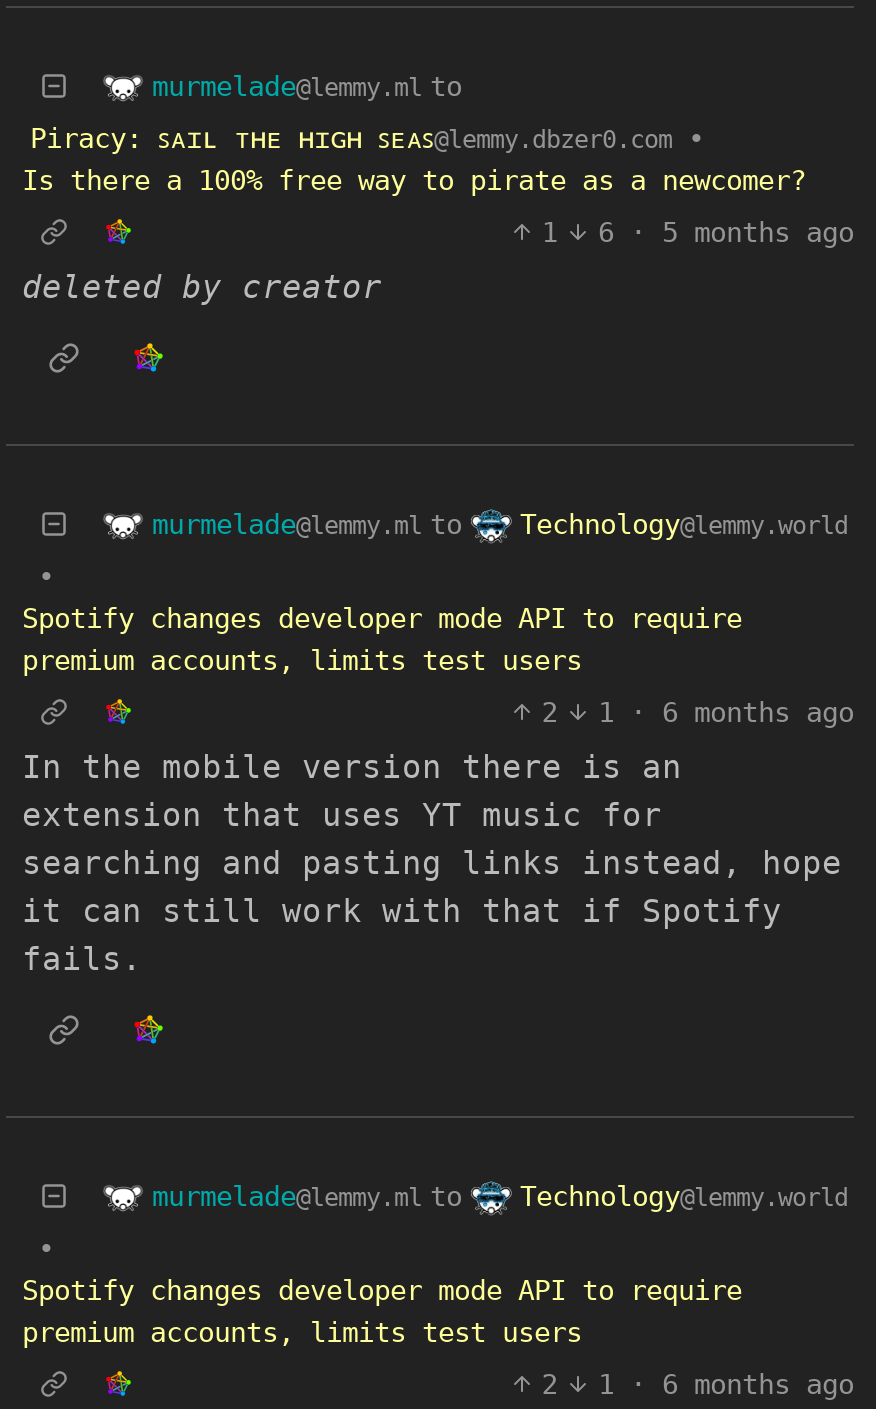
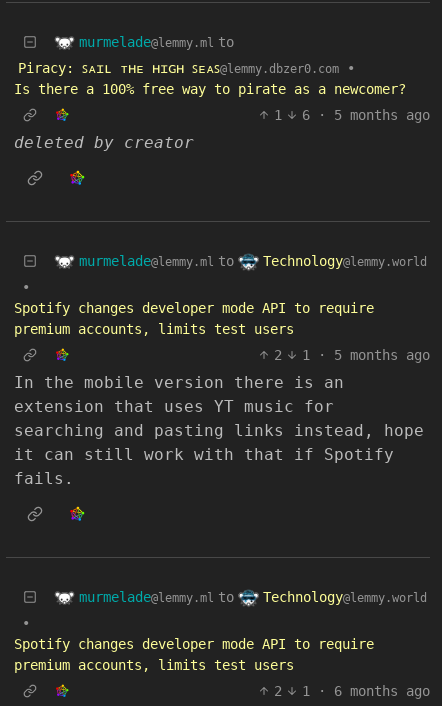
[542,696,854,728] 2 1 · 6 months ago -> [274,347,430,363] 2 1 · 5 months ago

